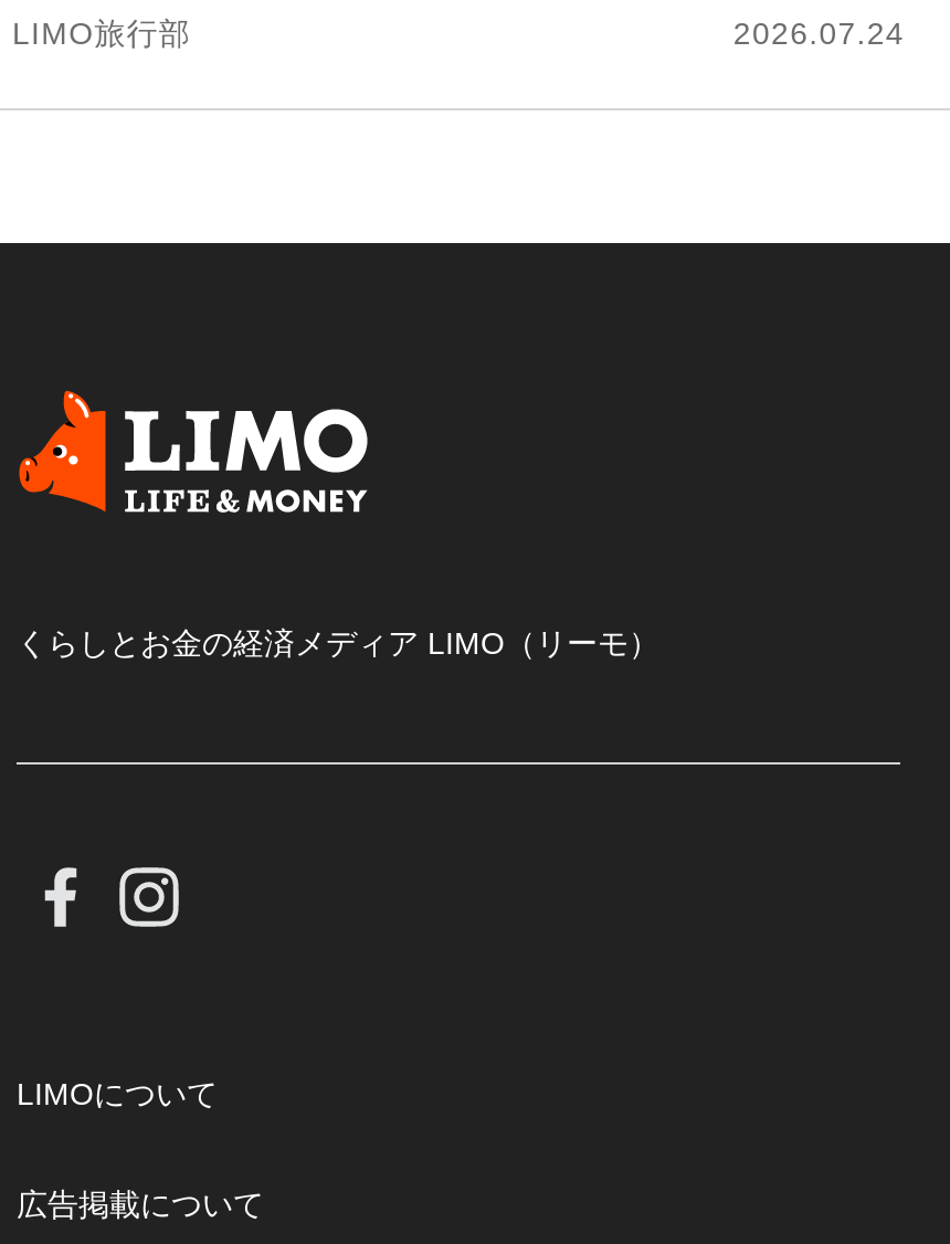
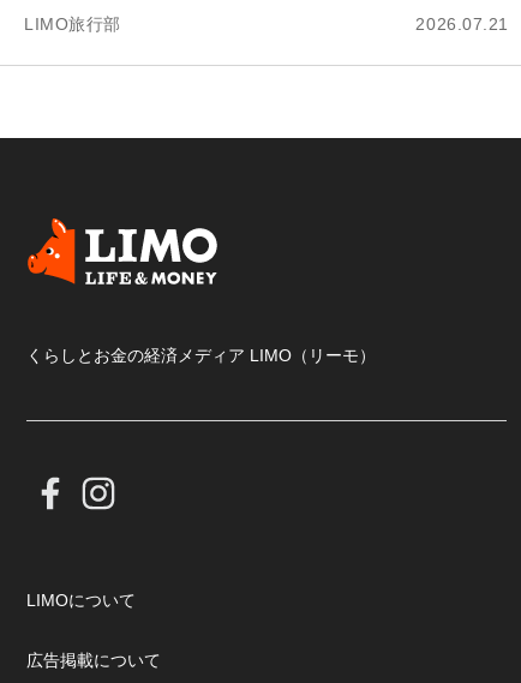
[733,15,905,51] 2026.07.24 -> [416,14,509,34] 2026.07.21

